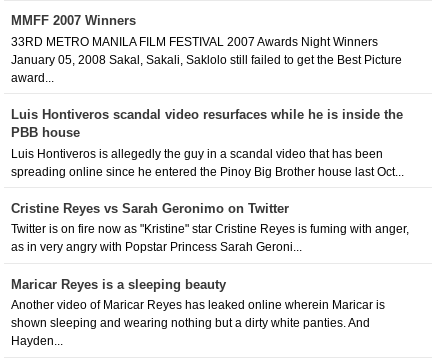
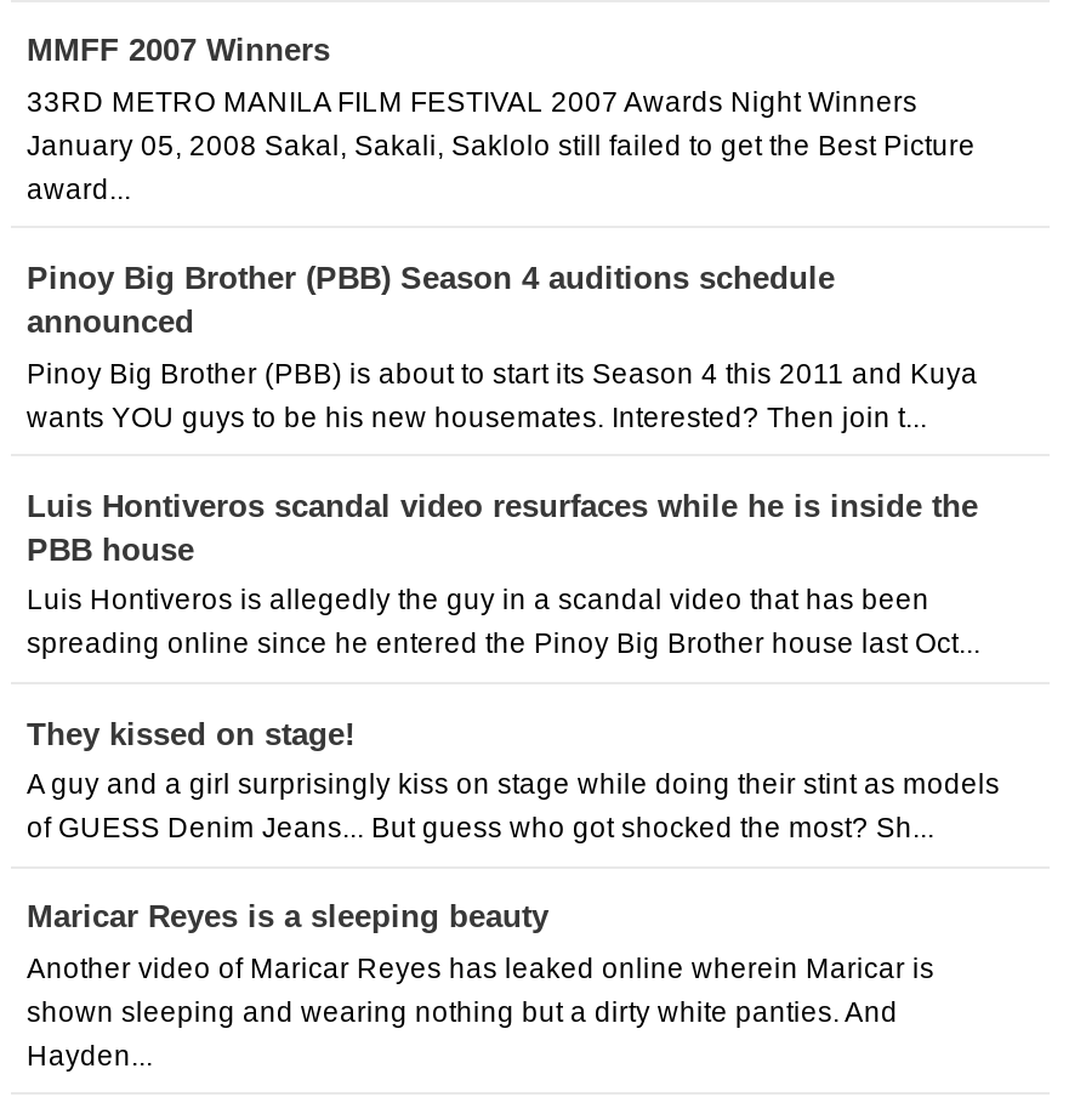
none -> [27,260,978,431] Pinoy Big Brother (PBB) Season 4 auditions schedule | announced | Pinoy Big Brother (PBB) is about to start its Season 4 this 2011 and Kuya | wants YOU guys to be his new housemates. Interested? Then join t...
[10,201,288,216] Cristine Reyes vs Sarah Geronimo on Twitter -> [27,715,354,751] They kissed on stage!
[10,223,408,235] Twitter is on fire now as "Kristine" star Cristine Reyes is fuming with anger, -> [27,770,1000,799] A guy and a girl surprisingly kiss on stage while doing their stint as models
[10,241,301,253] as in very angry with Popstar Princess Sarah Geroni... -> [27,813,934,842] of GUESS Denim Jeans... But guess who got shocked the most? Sh...

